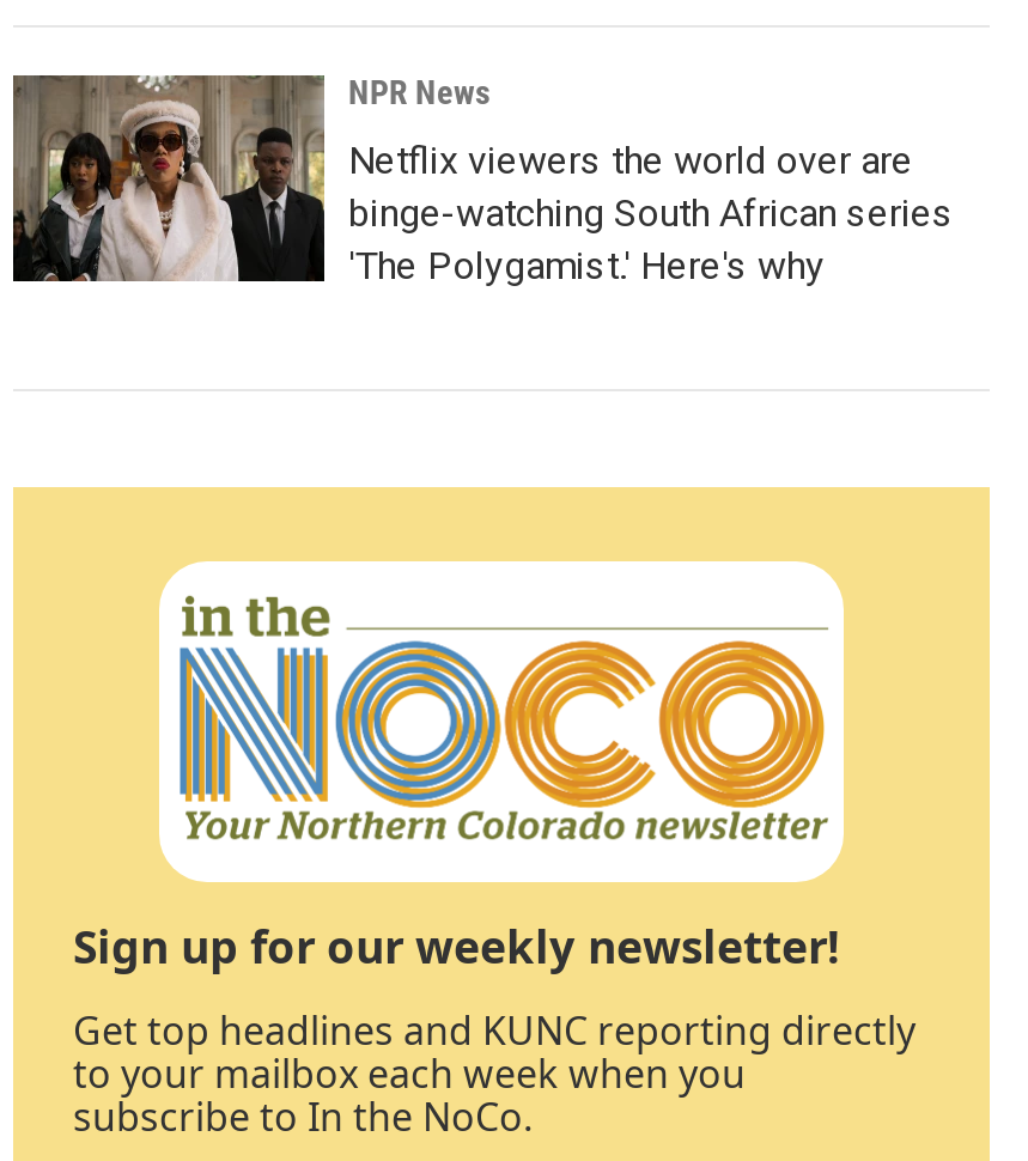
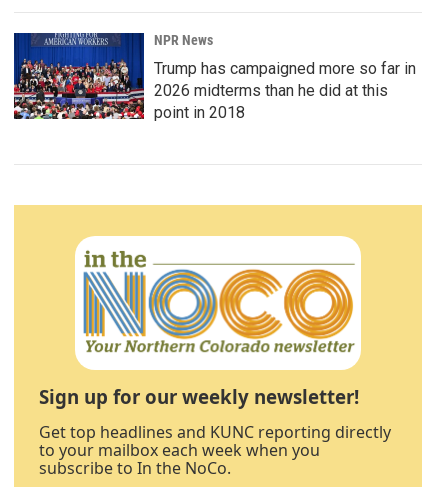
[11,73,954,289] [image] | Netflix viewers the world over are | binge-watching South African series | 'The Polygamist.' Here's why -> [13,32,416,122] [image] | Trump has campaigned more so far in | 2026 midterms than he did at this | point in 2018

